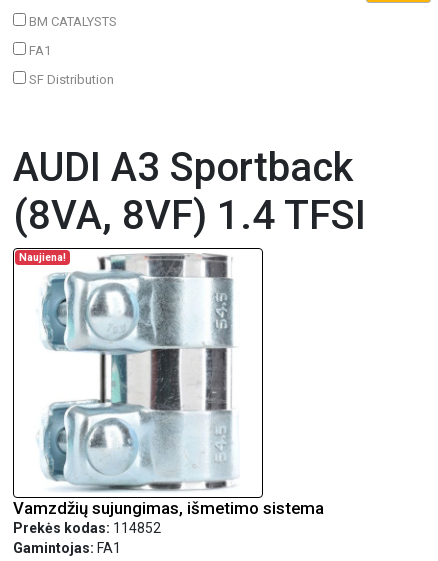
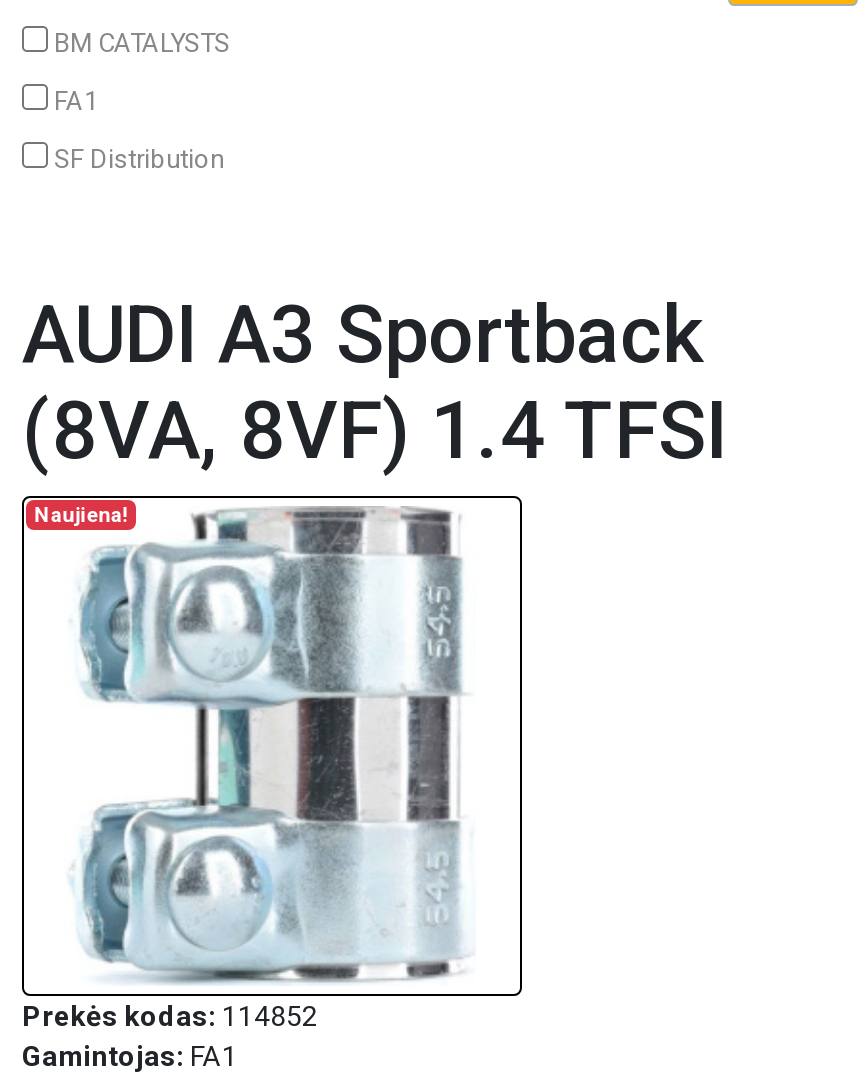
[13,498,324,518] Vamzdžių sujungimas, išmetimo sistema -> none

